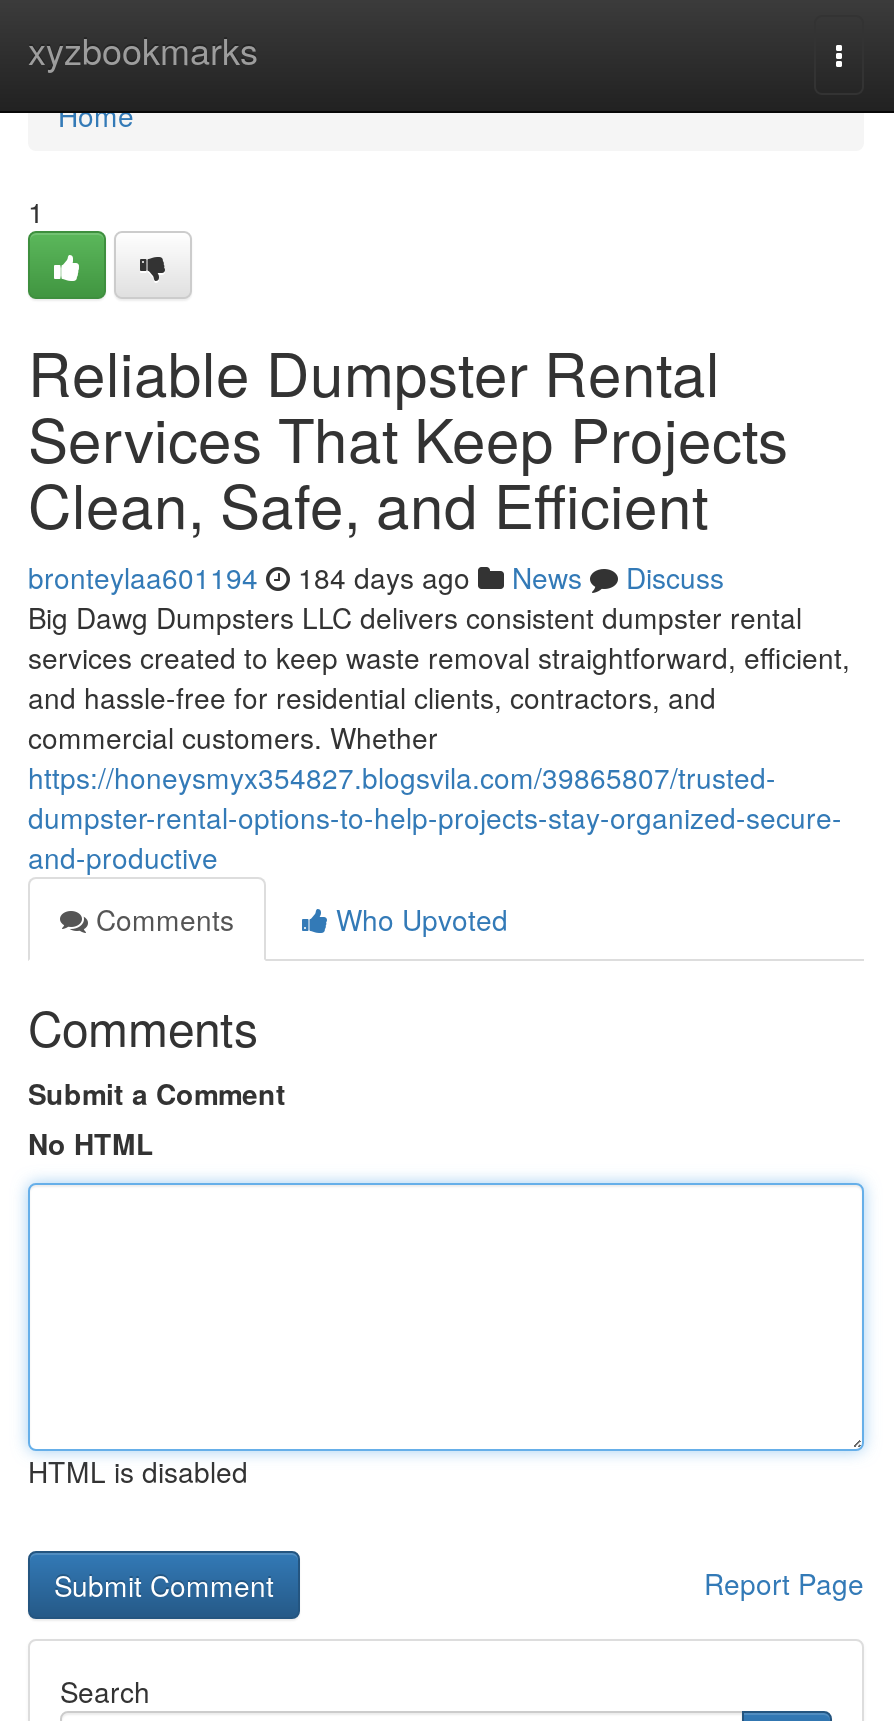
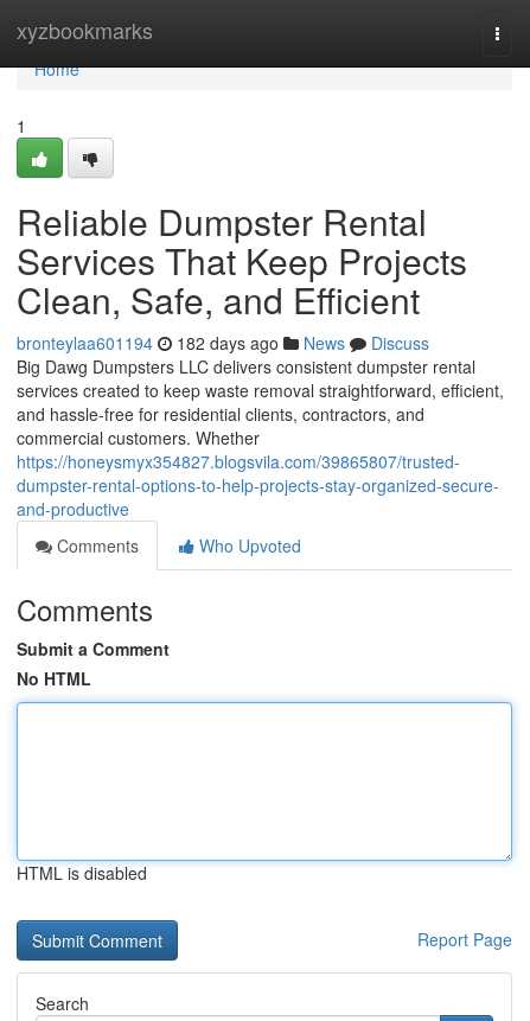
[28,557,724,597] bronteylaa601194 184 days ago News Discuss -> [17,331,429,355] bronteylaa601194 182 days ago News Discuss

